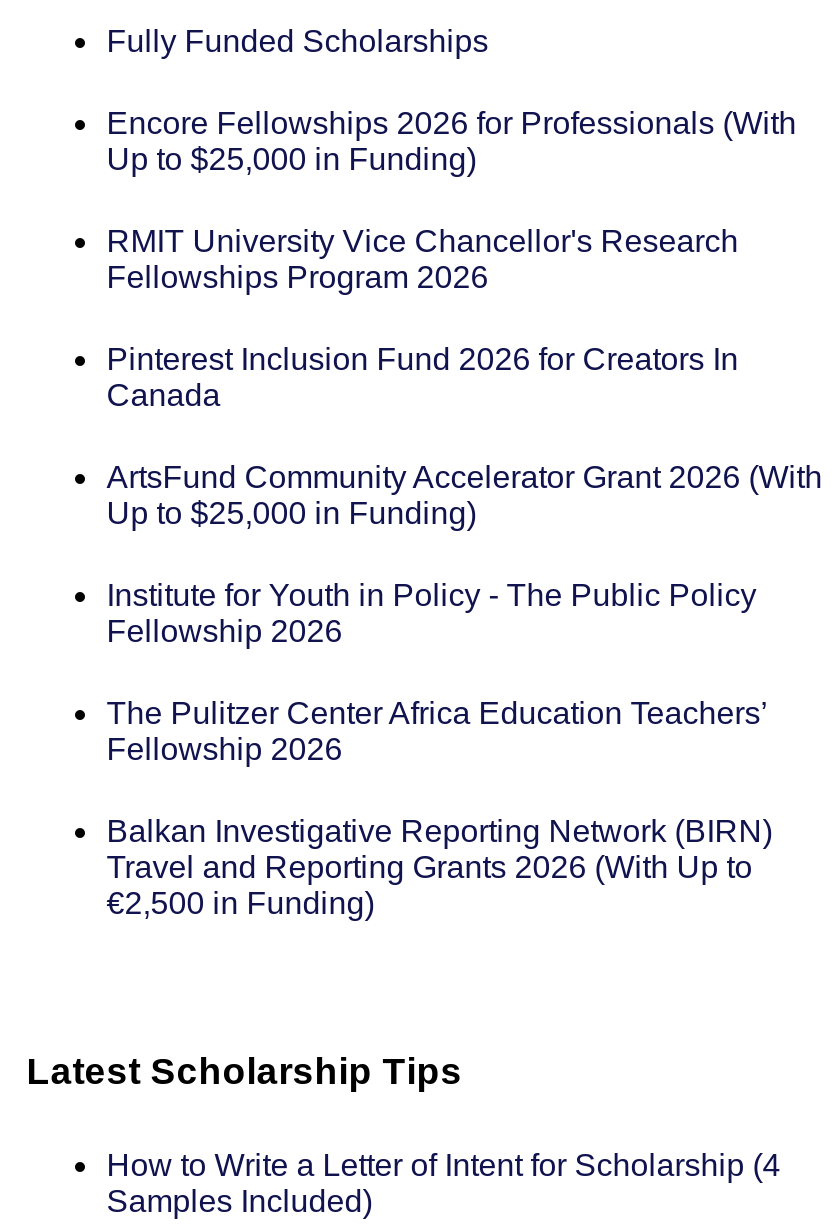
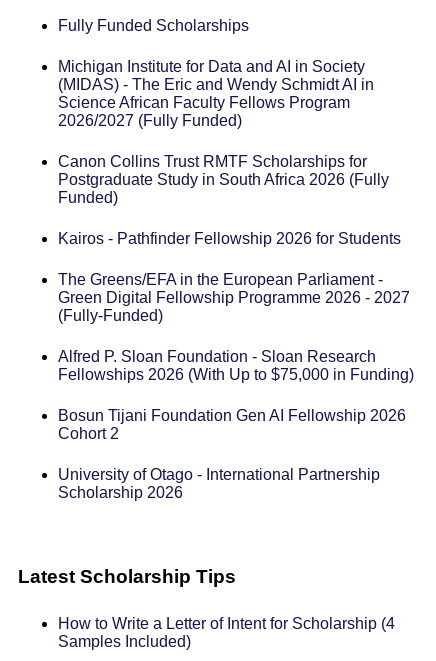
[107,106,797,176] Encore Fellowships 2026 for Professionals (With | Up to $25,000 in Funding) -> [58,58,374,129] Michigan Institute for Data and AI in Society | (MIDAS) - The Eric and Wendy Schmidt AI in | Science African Faculty Fellows Program | 2026/2027 (Fully Funded)
[107,224,739,294] RMIT University Vice Chancellor's Research | Fellowships Program 2026 -> [58,153,389,206] Canon Collins Trust RMTF Scholarships for | Postgraduate Study in South Africa 2026 (Fully | Funded)
[107,342,739,412] Pinterest Inclusion Fund 2026 for Creators In | Canada -> [58,230,401,247] Kairos - Pathfinder Fellowship 2026 for Students
[107,460,823,530] ArtsFund Community Accelerator Grant 2026 (With | Up to $25,000 in Funding) -> [58,271,410,324] The Greens/EFA in the European Parliament - | Green Digital Fellowship Programme 2026 - 2027 | (Fully-Funded)
[107,578,757,648] Institute for Youth in Policy - The Public Policy | Fellowship 2026 -> [58,348,414,383] Alfred P. Sloan Foundation - Sloan Research | Fellowships 2026 (With Up to $75,000 in Funding)
[107,696,767,766] The Pulitzer Center Africa Education Teachers’ | Fellowship 2026 -> [58,407,406,442] Bosun Tijani Foundation Gen AI Fellowship 2026 | Cohort 2
[107,814,773,920] Balkan Investigative Reporting Network (BIRN) | Travel and Reporting Grants 2026 (With Up to | €2,500 in Funding) -> [58,466,380,501] University of Otago - International Partnership | Scholarship 2026

